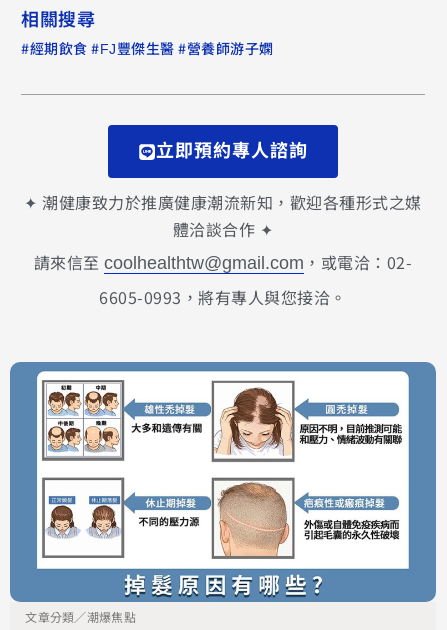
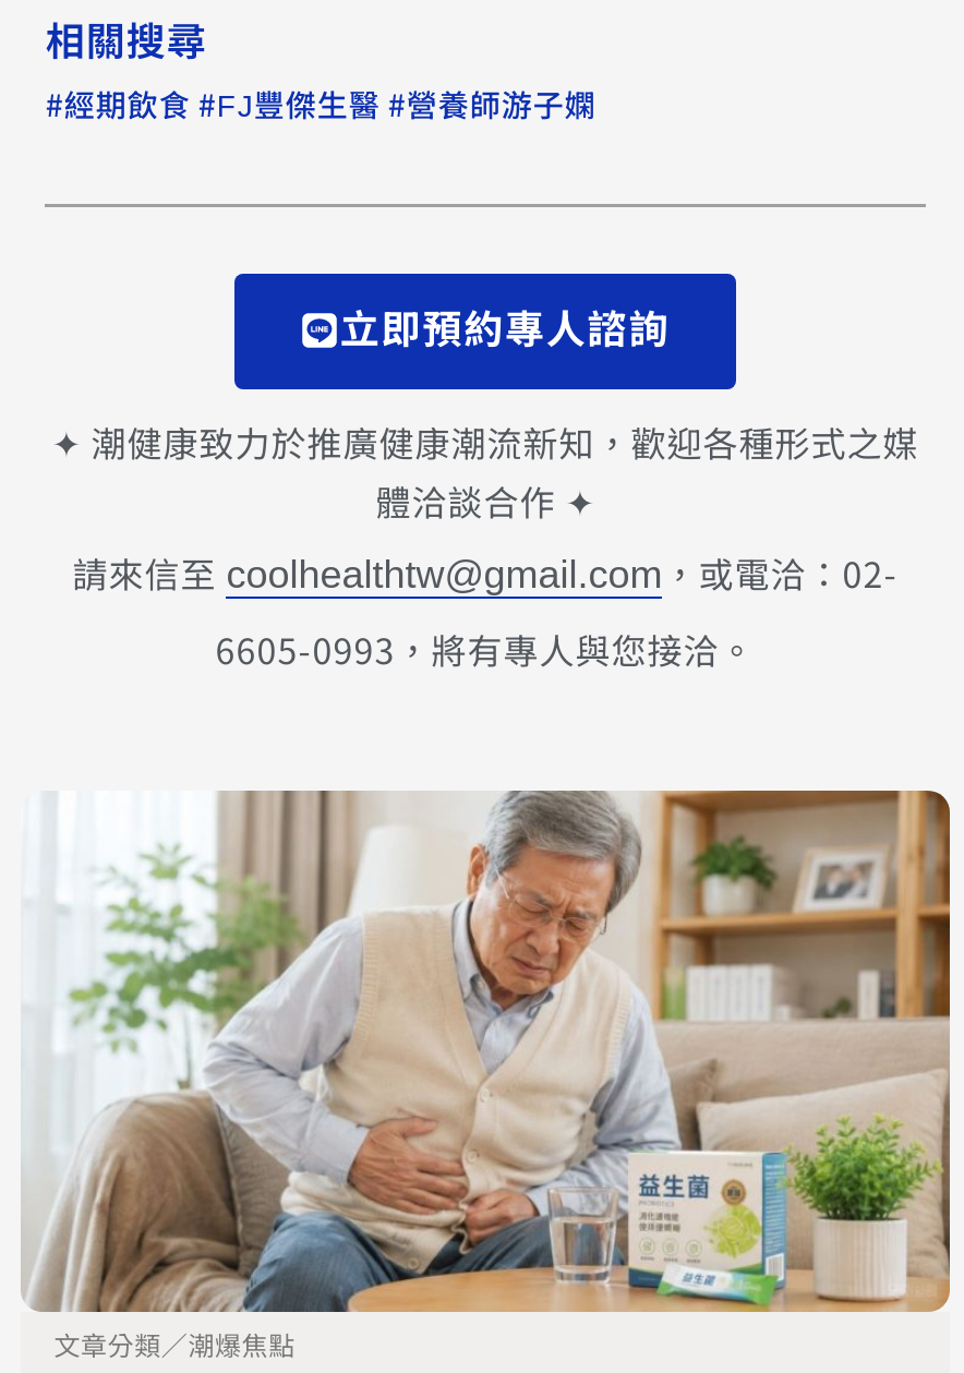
[9,361,437,603] [image] -> [21,787,952,1313] [image]

